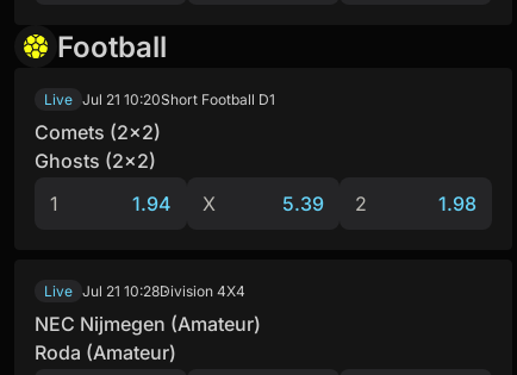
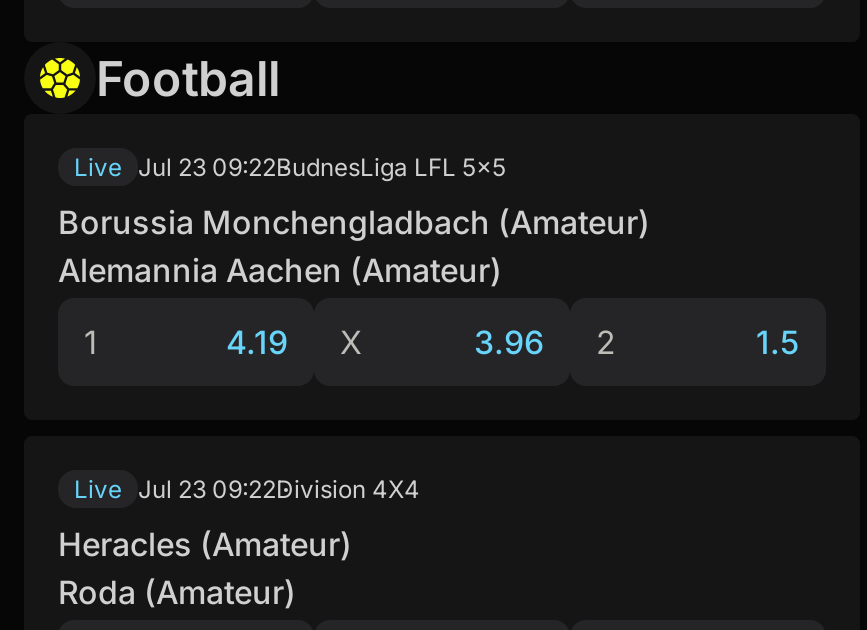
[44,90,275,108] Live Jul 21 10:20Short Football D1 -> [74,151,506,182] Live Jul 23 09:22BudnesLiga LFL 5×5
[35,120,161,173] Comets (2×2) | Ghosts (2×2) -> [58,202,650,290] Borussia Monchengladbach (Amateur) | Alemannia Aachen (Amateur)
[132,192,216,215] 1.94 X -> [226,322,362,362] 4.19 X
[282,192,367,215] 5.39 2 -> [474,322,616,362] 3.96 2
[438,192,476,215] 1.98 -> [756,322,800,362] 1.5
[44,282,245,300] Live Jul 21 10:28Division 4X4 -> [74,473,420,504] Live Jul 23 09:22Division 4X4
[35,312,261,336] NEC Nijmegen (Amateur) -> [58,524,352,564] Heracles (Amateur)

